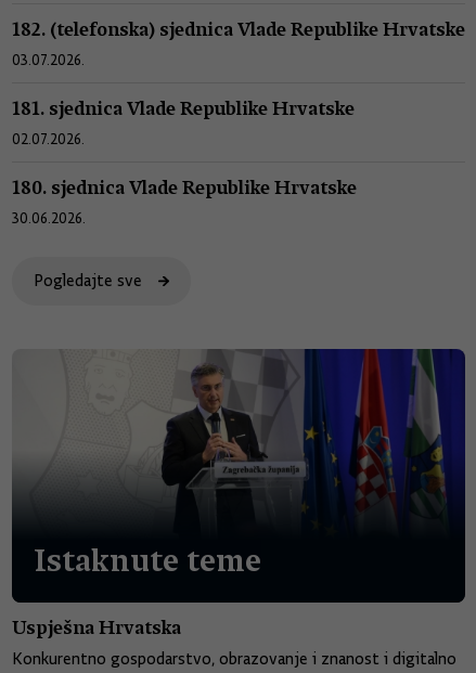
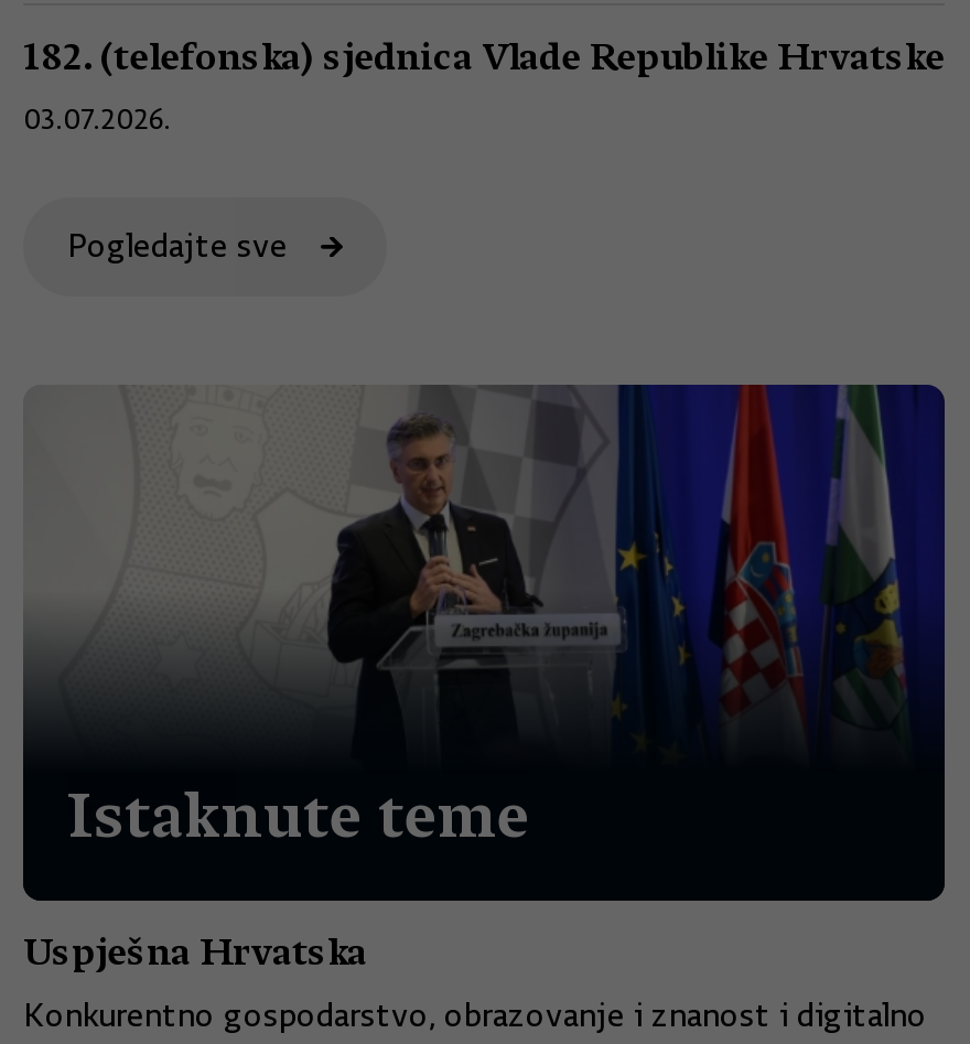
[12,96,357,226] 181. sjednica Vlade Republike Hrvatske | 02.07.2026. | 180. sjednica Vlade Republike Hrvatske | 30.06.2026. -> none

